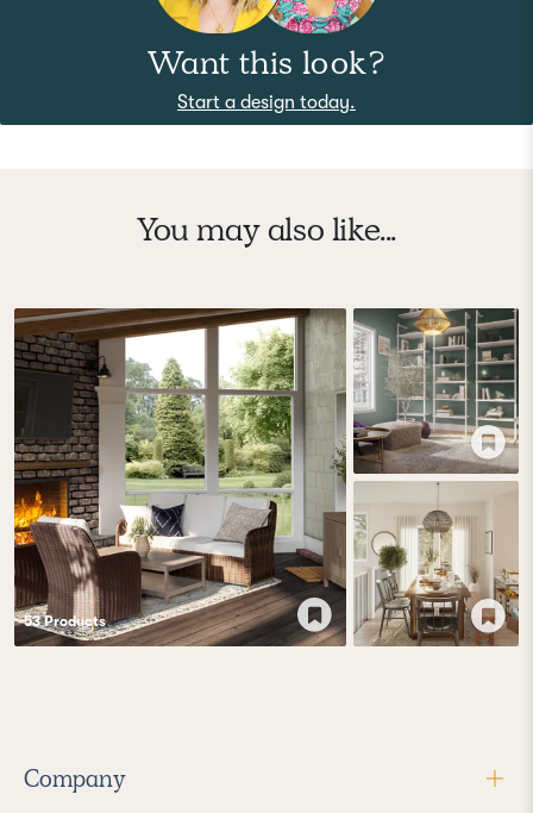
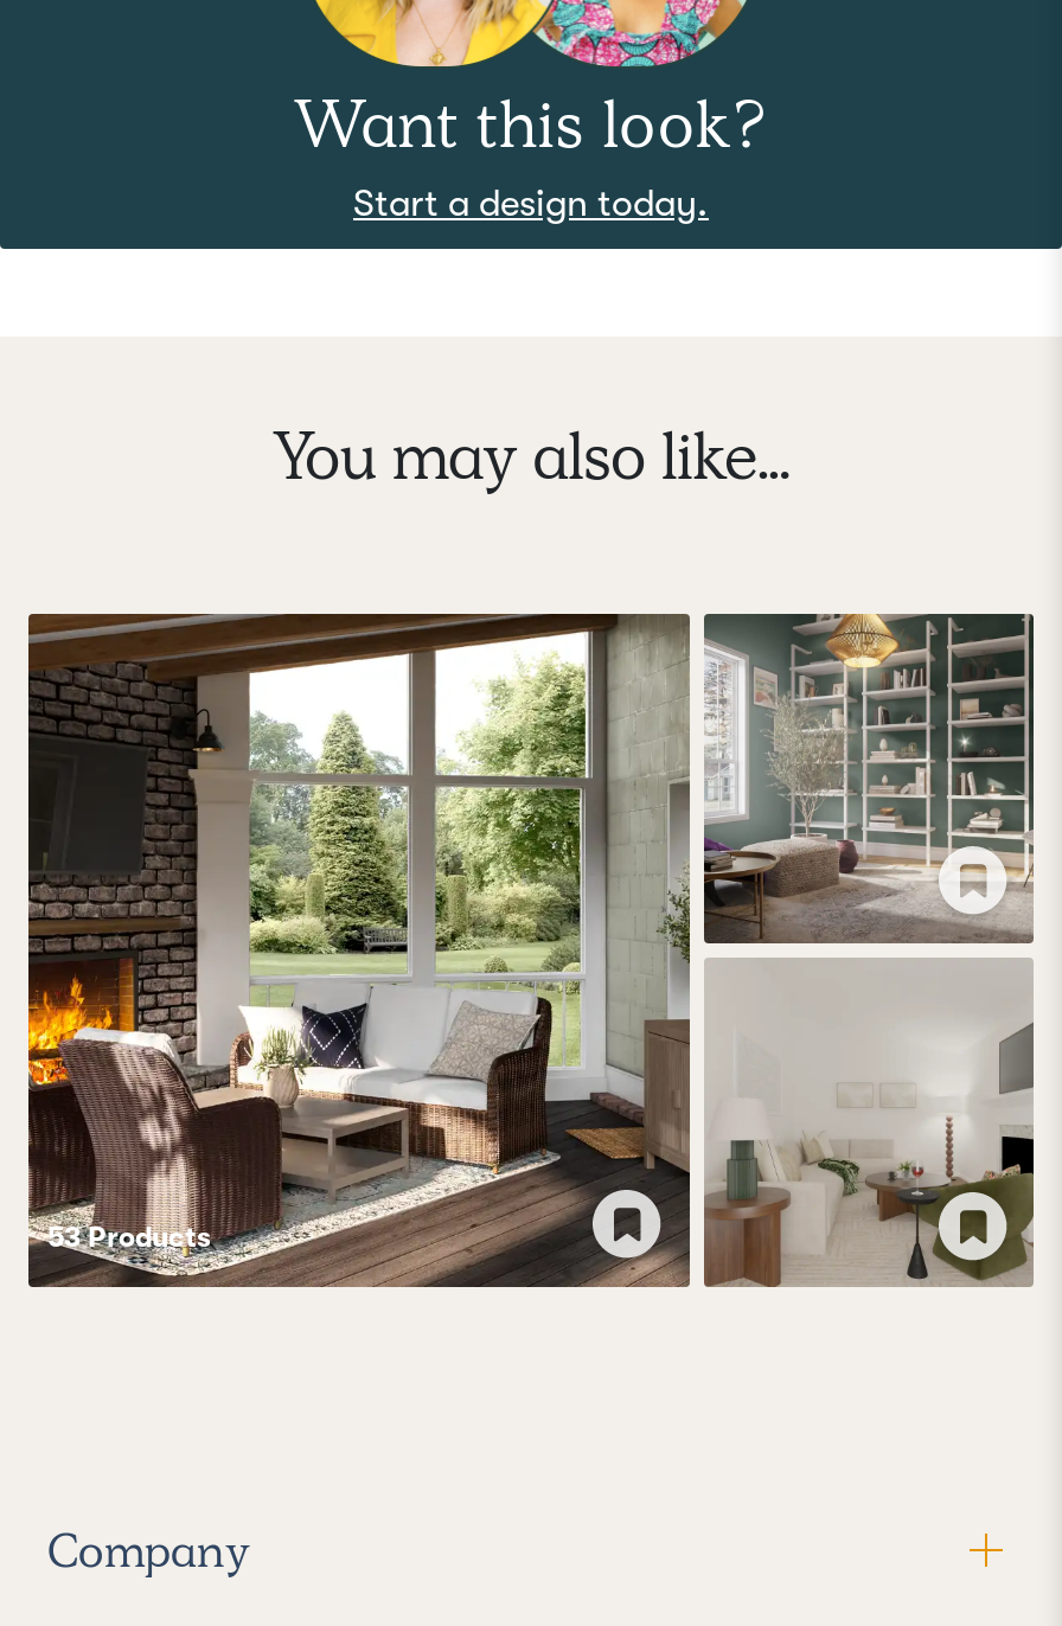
[355,504,519,646] [image] -> [704,1005,1036,1287] [image]

